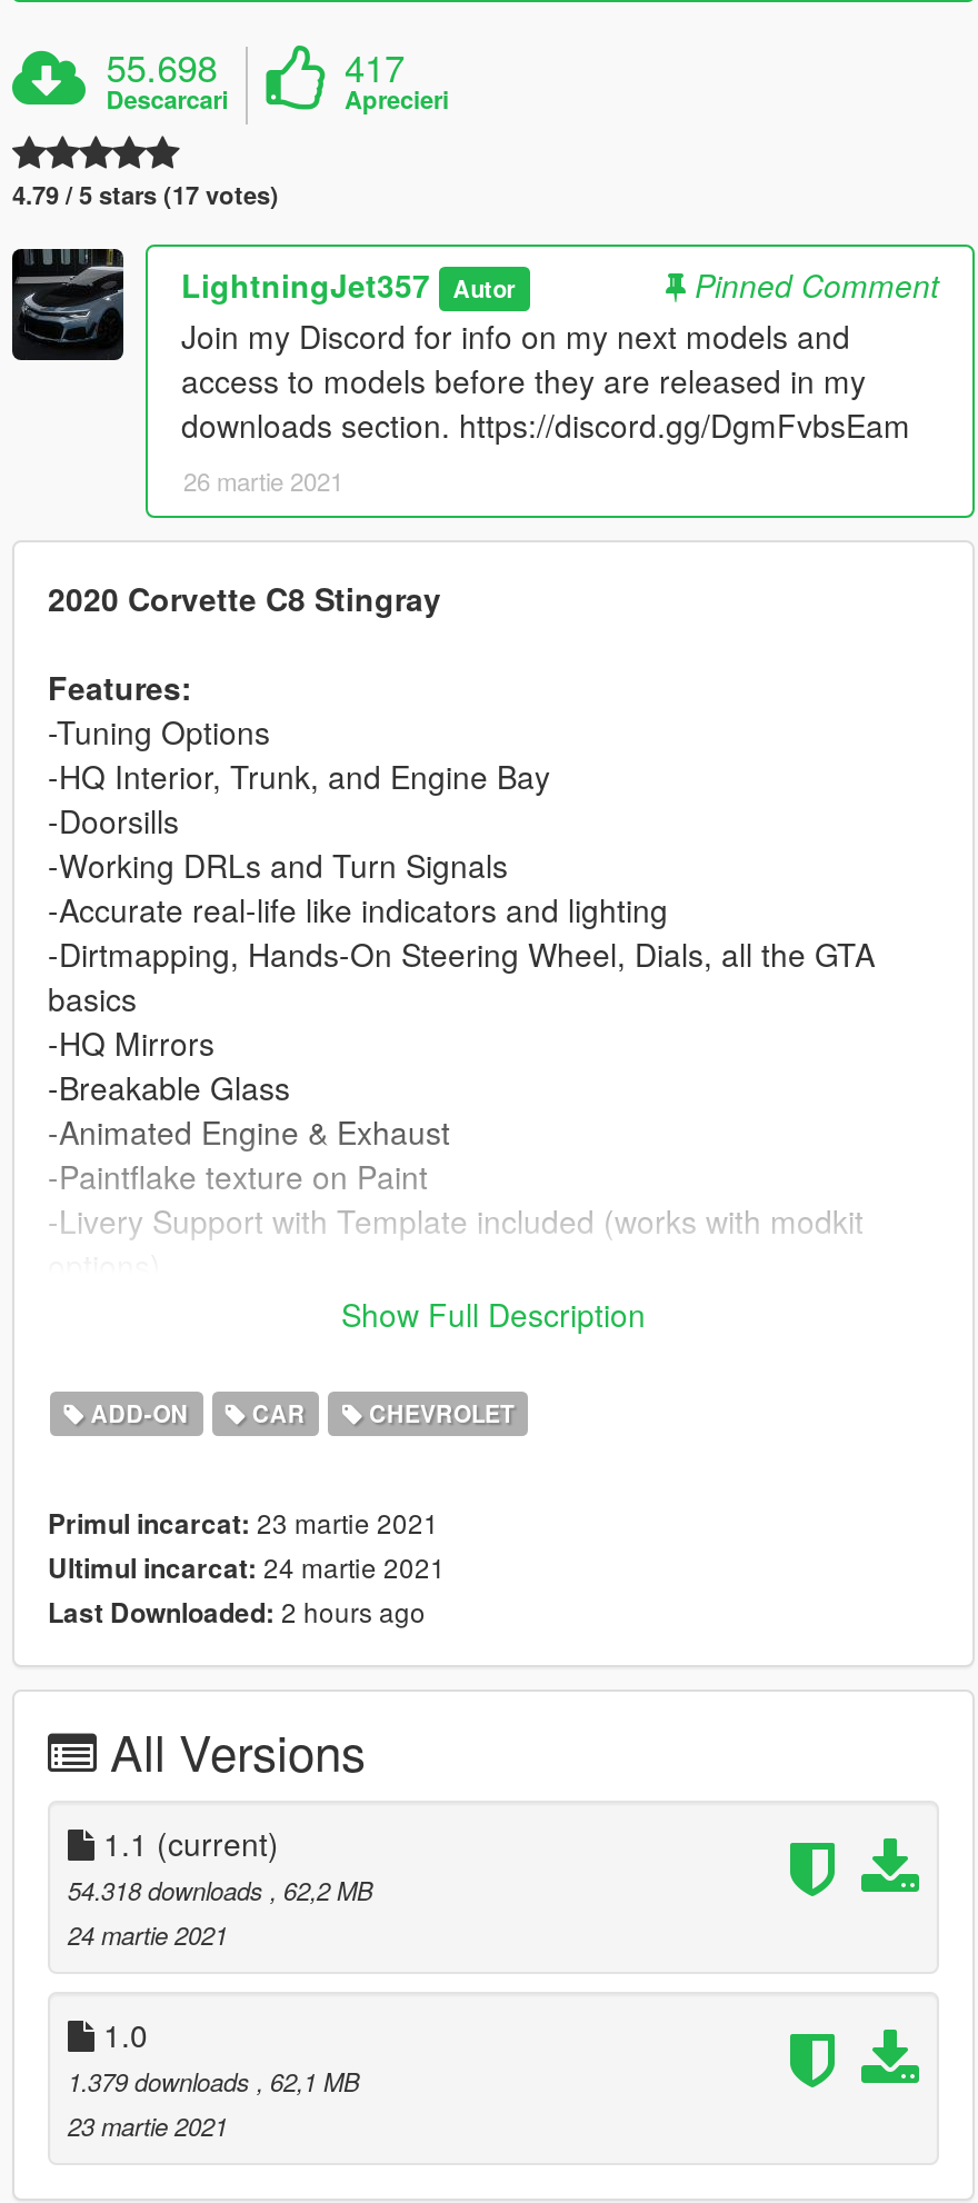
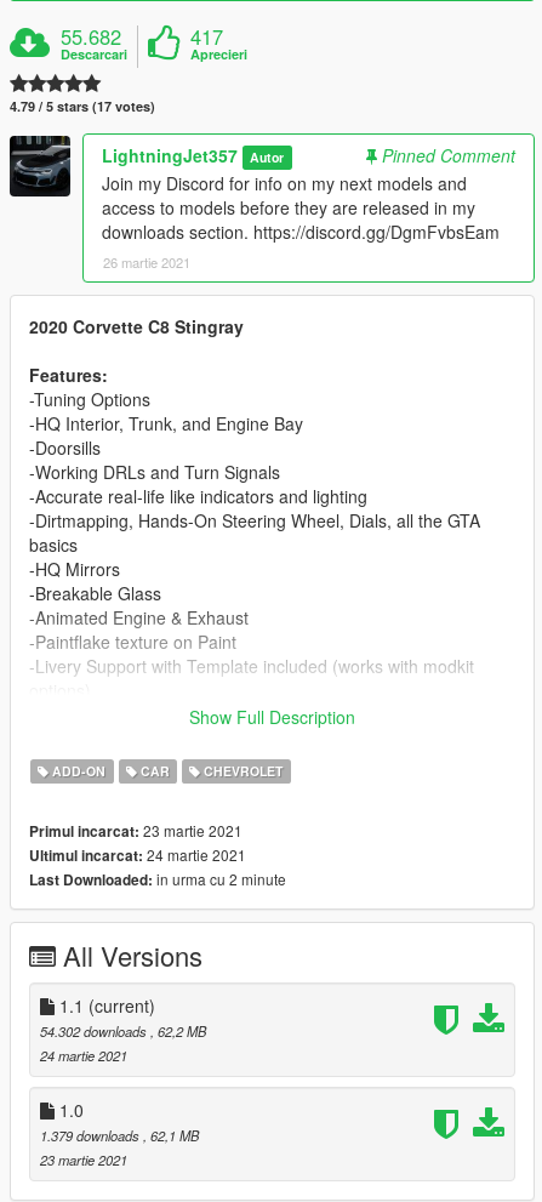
[106,40,217,94] 55.698 -> [61,22,121,51] 55.682
[48,1592,426,1632] Last Downloaded: 2 hours ago -> [29,869,286,891] Last Downloaded: in urma cu 2 minute
[68,1872,372,1908] 54.318 downloads, 62,2 MB -> [40,1022,206,1041] 54.302 downloads, 62,2 MB

